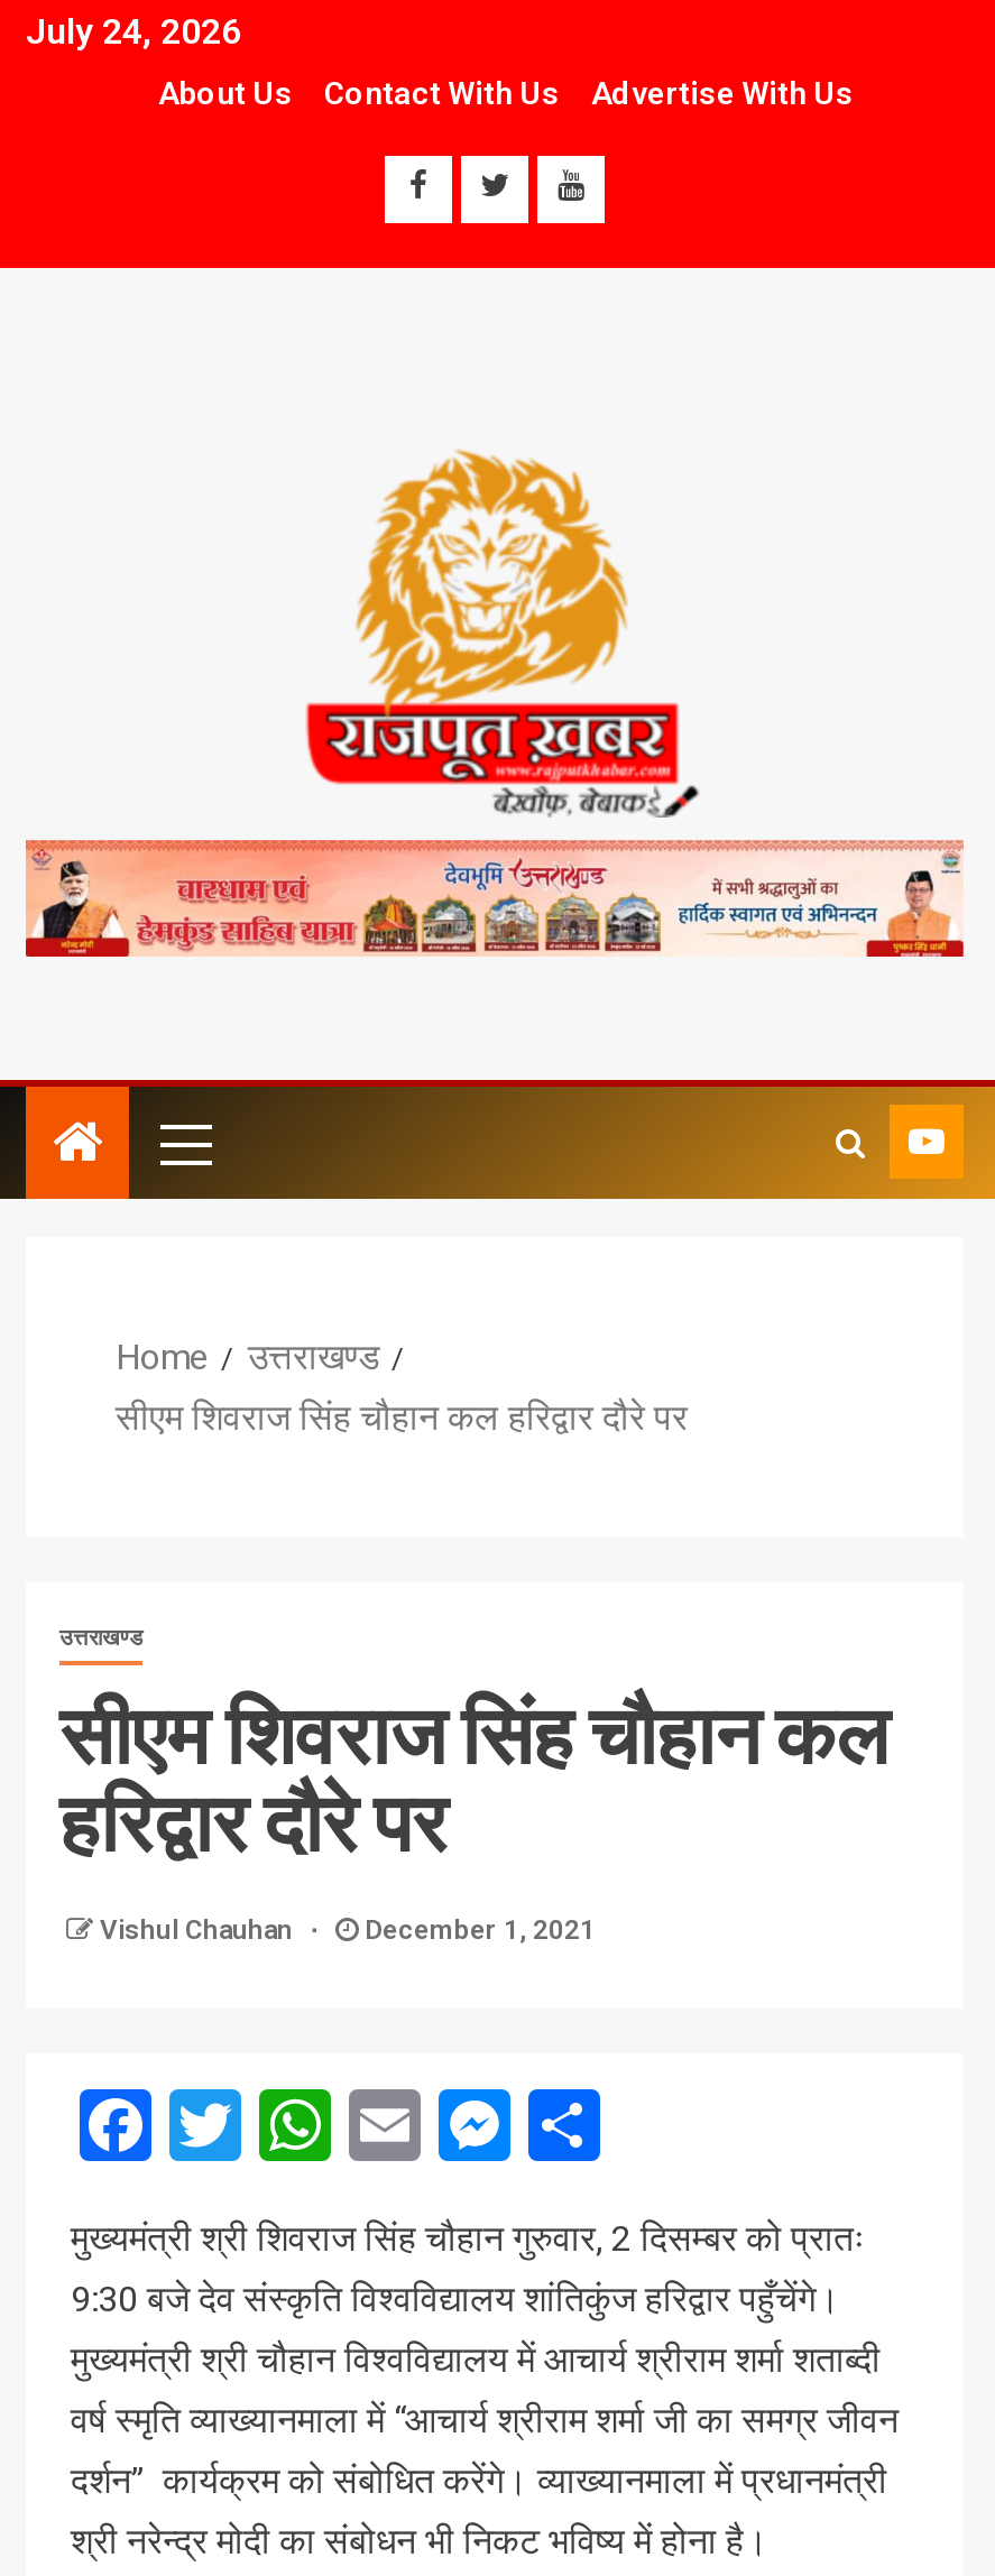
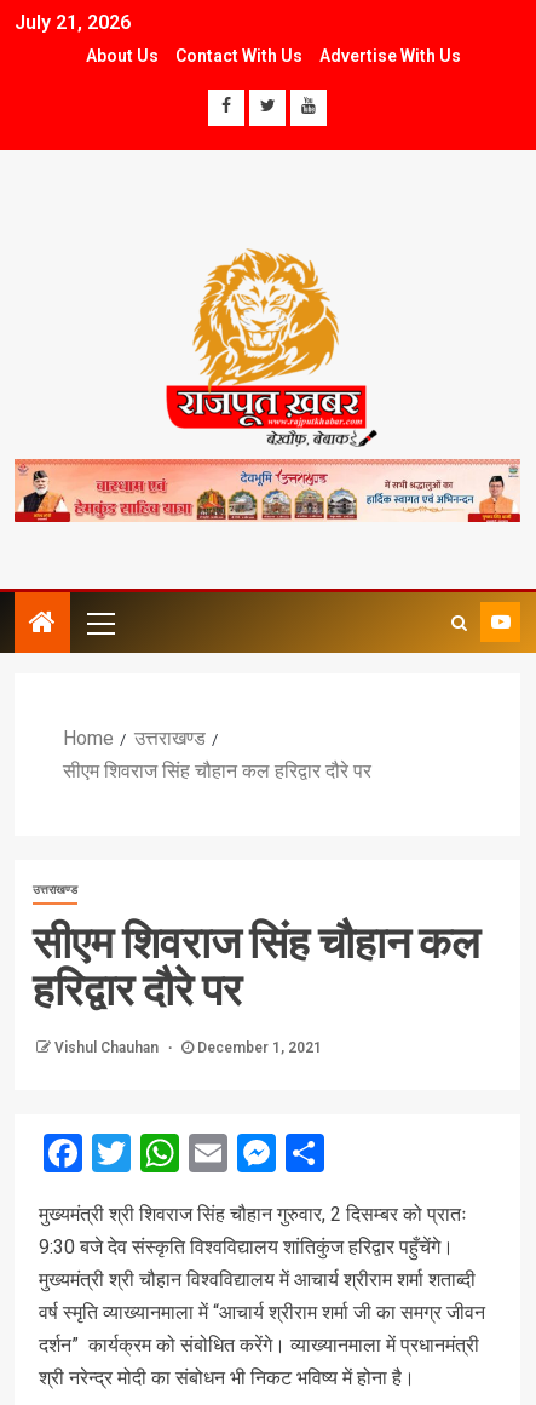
[26,11,241,53] July 24, 2026 -> [15,11,131,34] July 21, 2026

